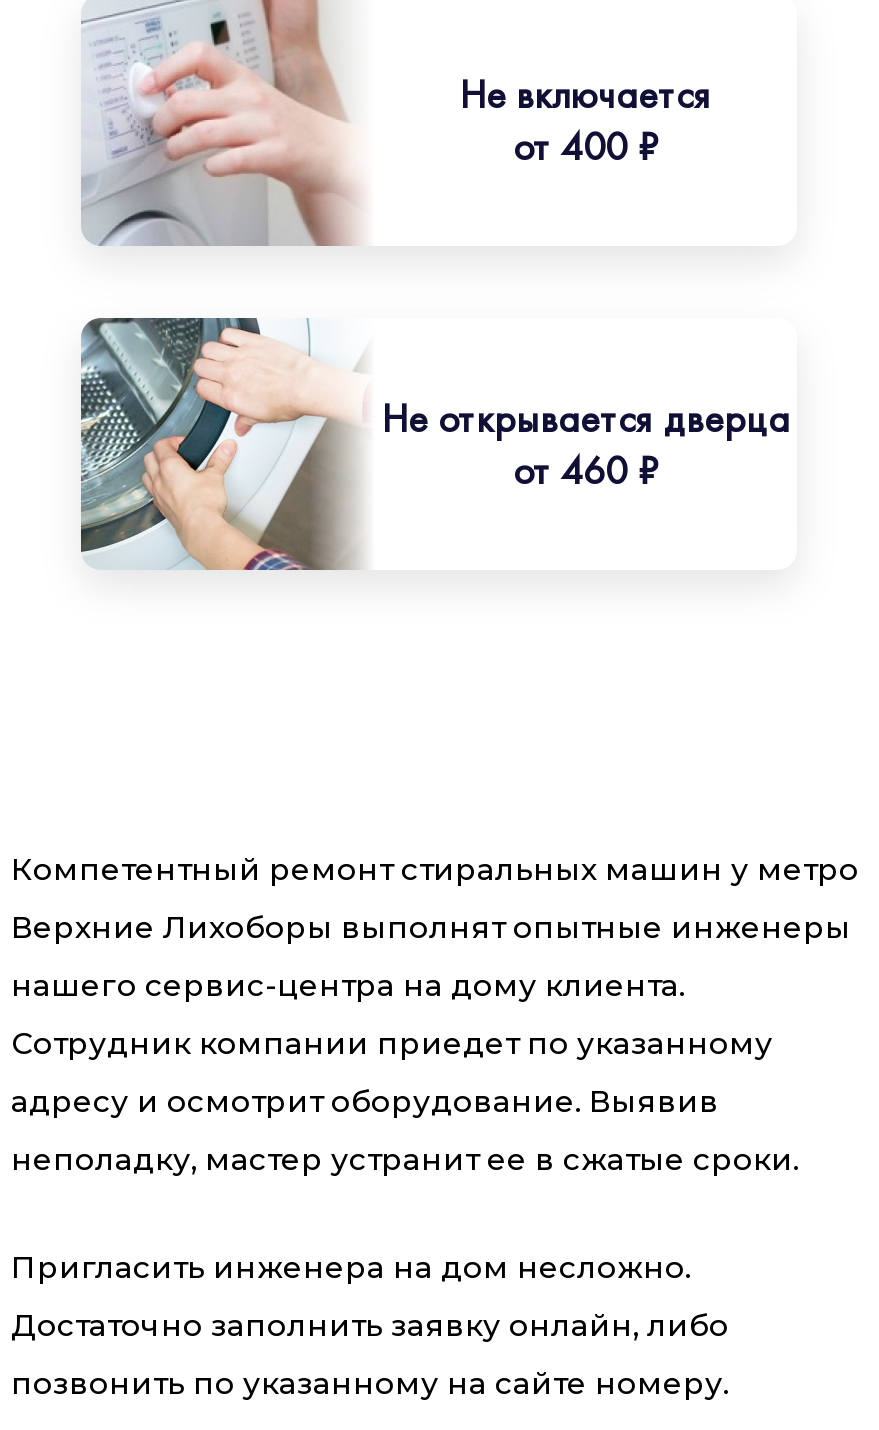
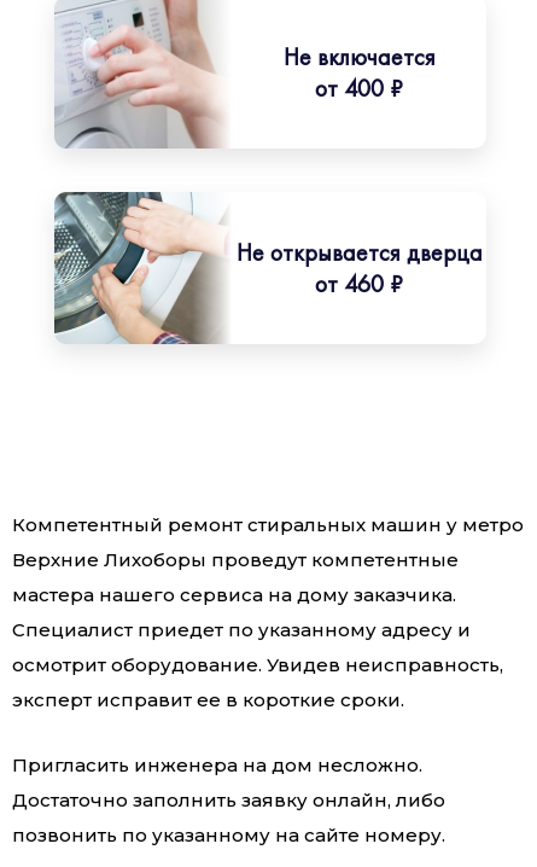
[11,907,851,945] Верхние Лихоборы выполнят опытные инженеры -> [12,548,459,571] Верхние Лихоборы проведут компетентные
[11,965,685,1003] нашего сервис-центра на дому клиента. -> [12,583,456,606] мастера нашего сервиса на дому заказчика.
[11,1023,773,1061] Сотрудник компании приедет по указанному -> [12,618,471,641] Специалист приедет по указанному адресу и
[11,1081,719,1119] адресу и осмотрит оборудование. Выявив -> [12,653,503,676] осмотрит оборудование. Увидев неисправность,
[11,1139,799,1177] неполадку, мастер устранит ее в сжатые сроки. -> [12,688,404,711] эксперт исправит ее в короткие сроки.

